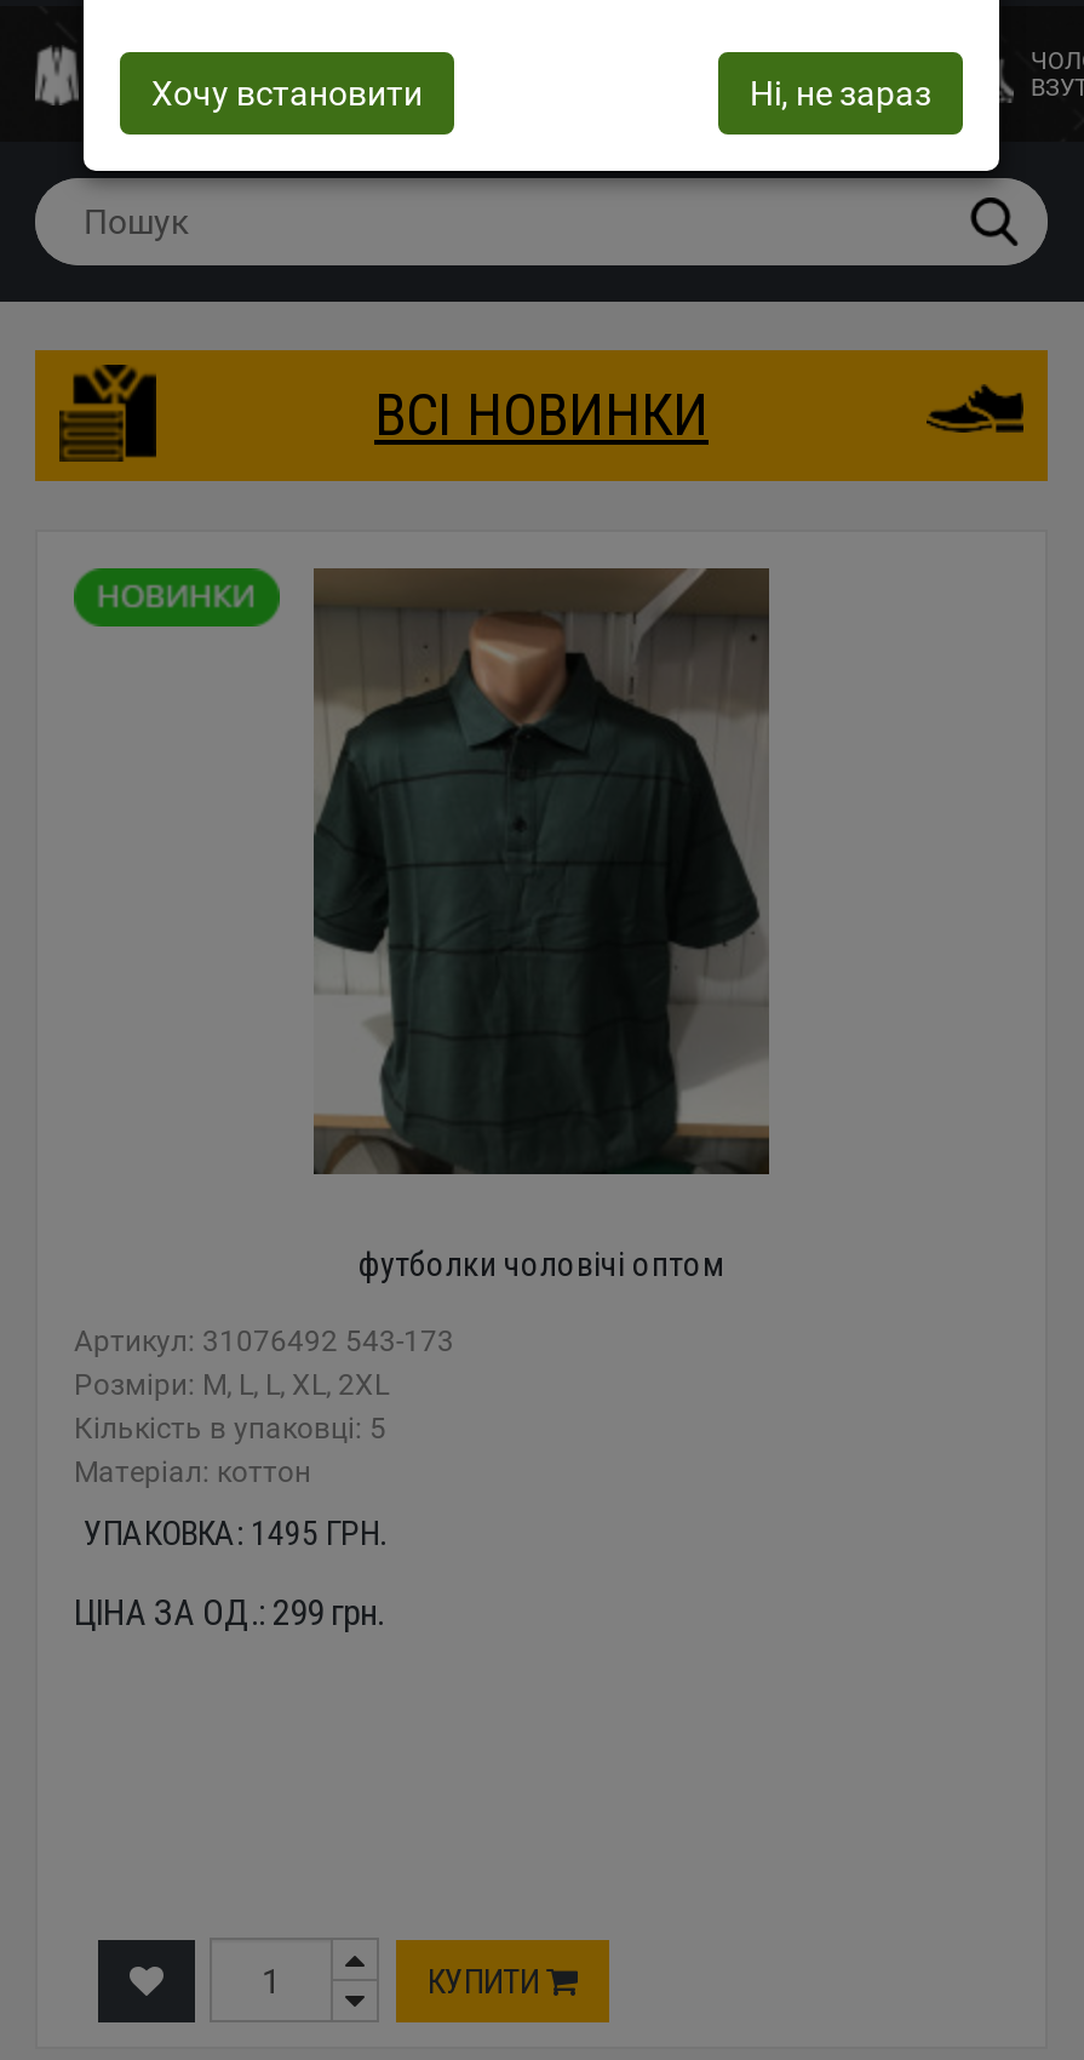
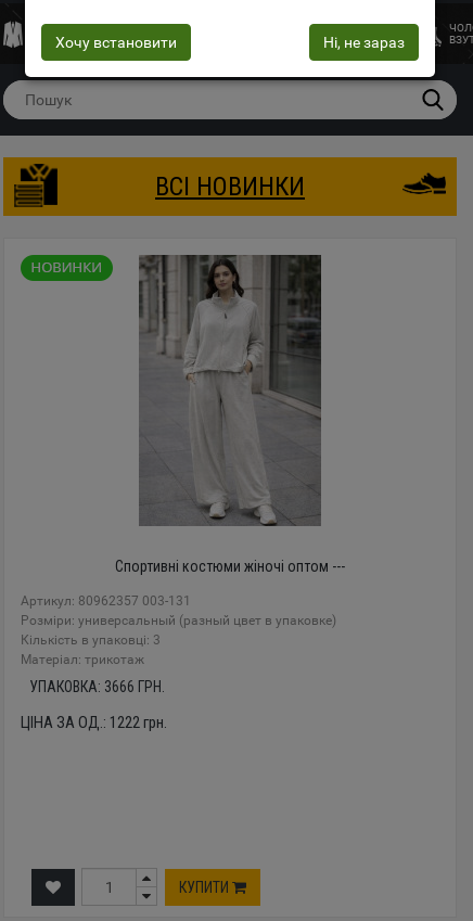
[311,568,772,1283] [image] | футболки чоловічі оптом -> [115,255,345,575] [image] | Спортивні костюми жіночі оптом ---
[74,1324,454,1489] Артикул: 31076492 543-173 | Розміри: M, L, L, XL, 2XL | Кількість в упаковці: 5 | Mатеріал: коттон -> [21,593,336,667] Артикул: 80962357 003-131 | Розміри: универсальный (разный цвет в упаковке) | Кількість в упаковці: 3 | Mатеріал: трикотаж
[84,1513,386,1552] УПАКОВКА: 1495 ГРН. -> [29,678,164,695] УПАКОВКА: 3666 ГРН.
[74,1591,384,1635] ЦІНА ЗА ОД.: 299 грн. -> [21,713,167,732] ЦІНА ЗА ОД.: 1222 грн.

